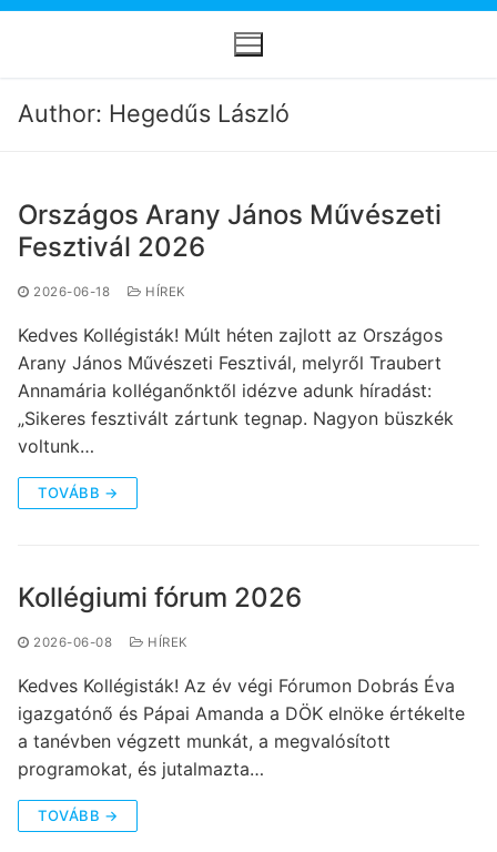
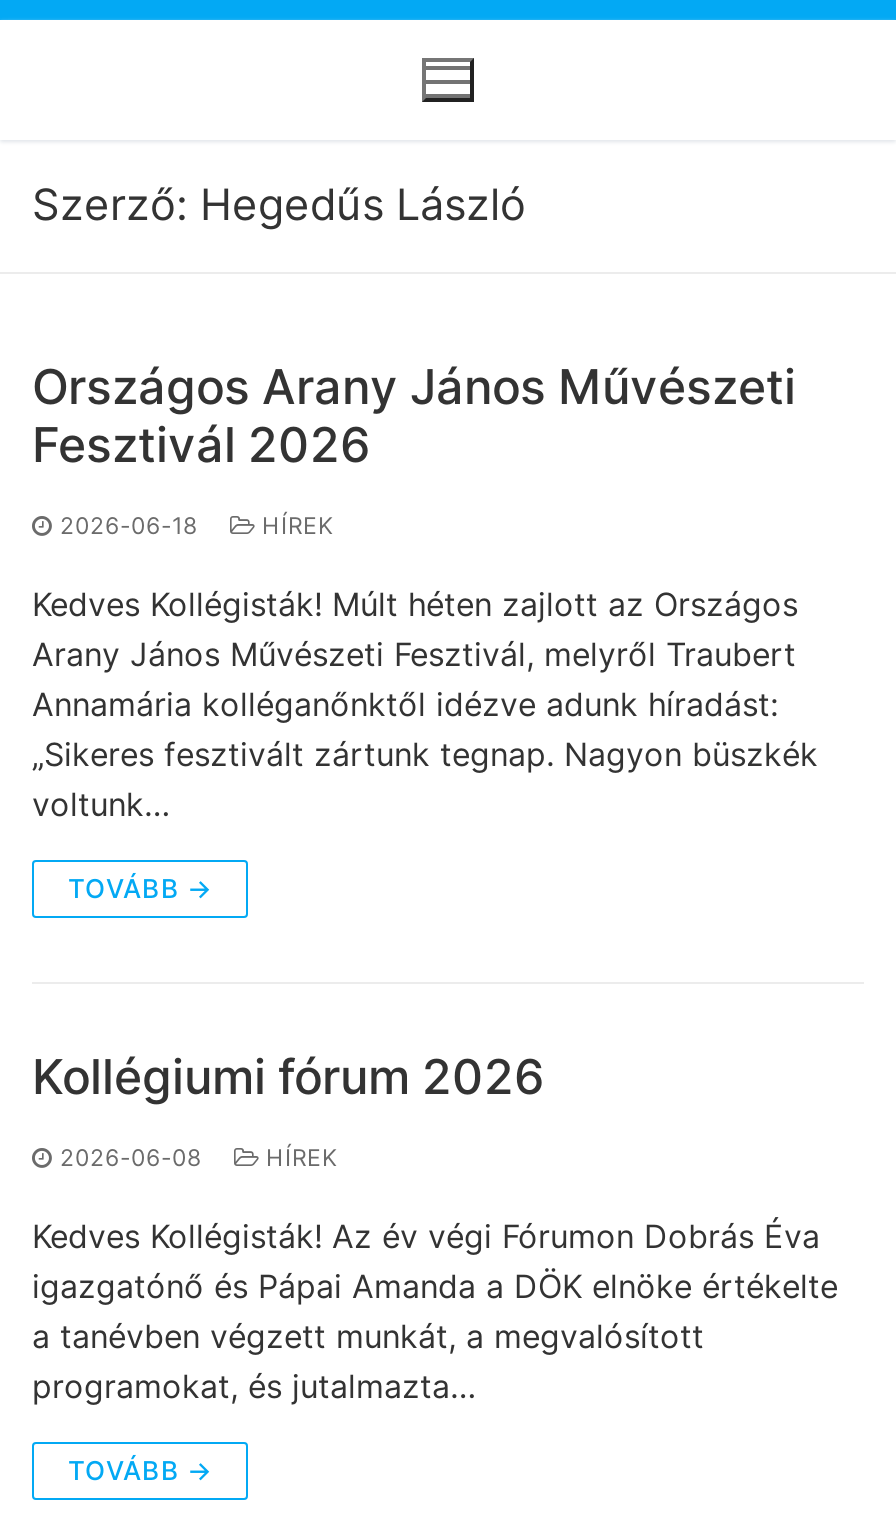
[18,99,290,128] Author: Hegedűs László -> [32,178,526,230] Szerző: Hegedűs László

